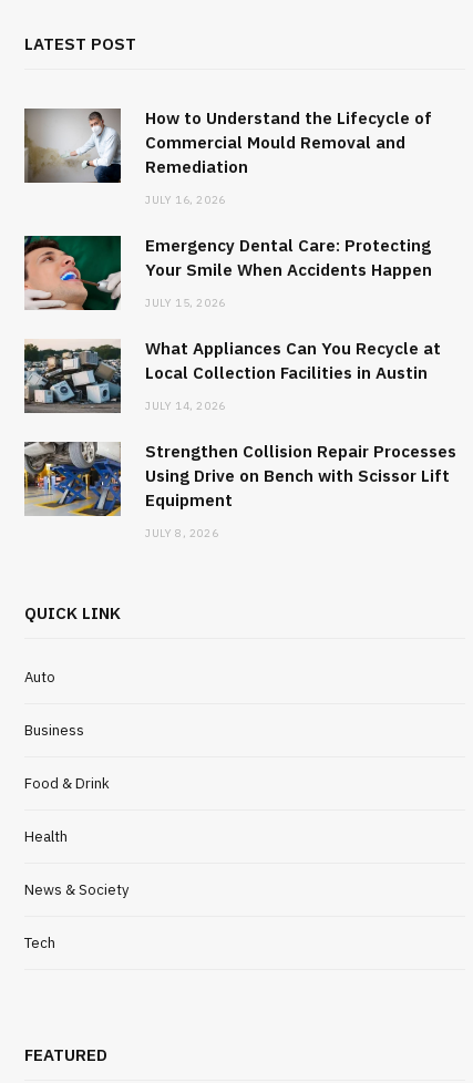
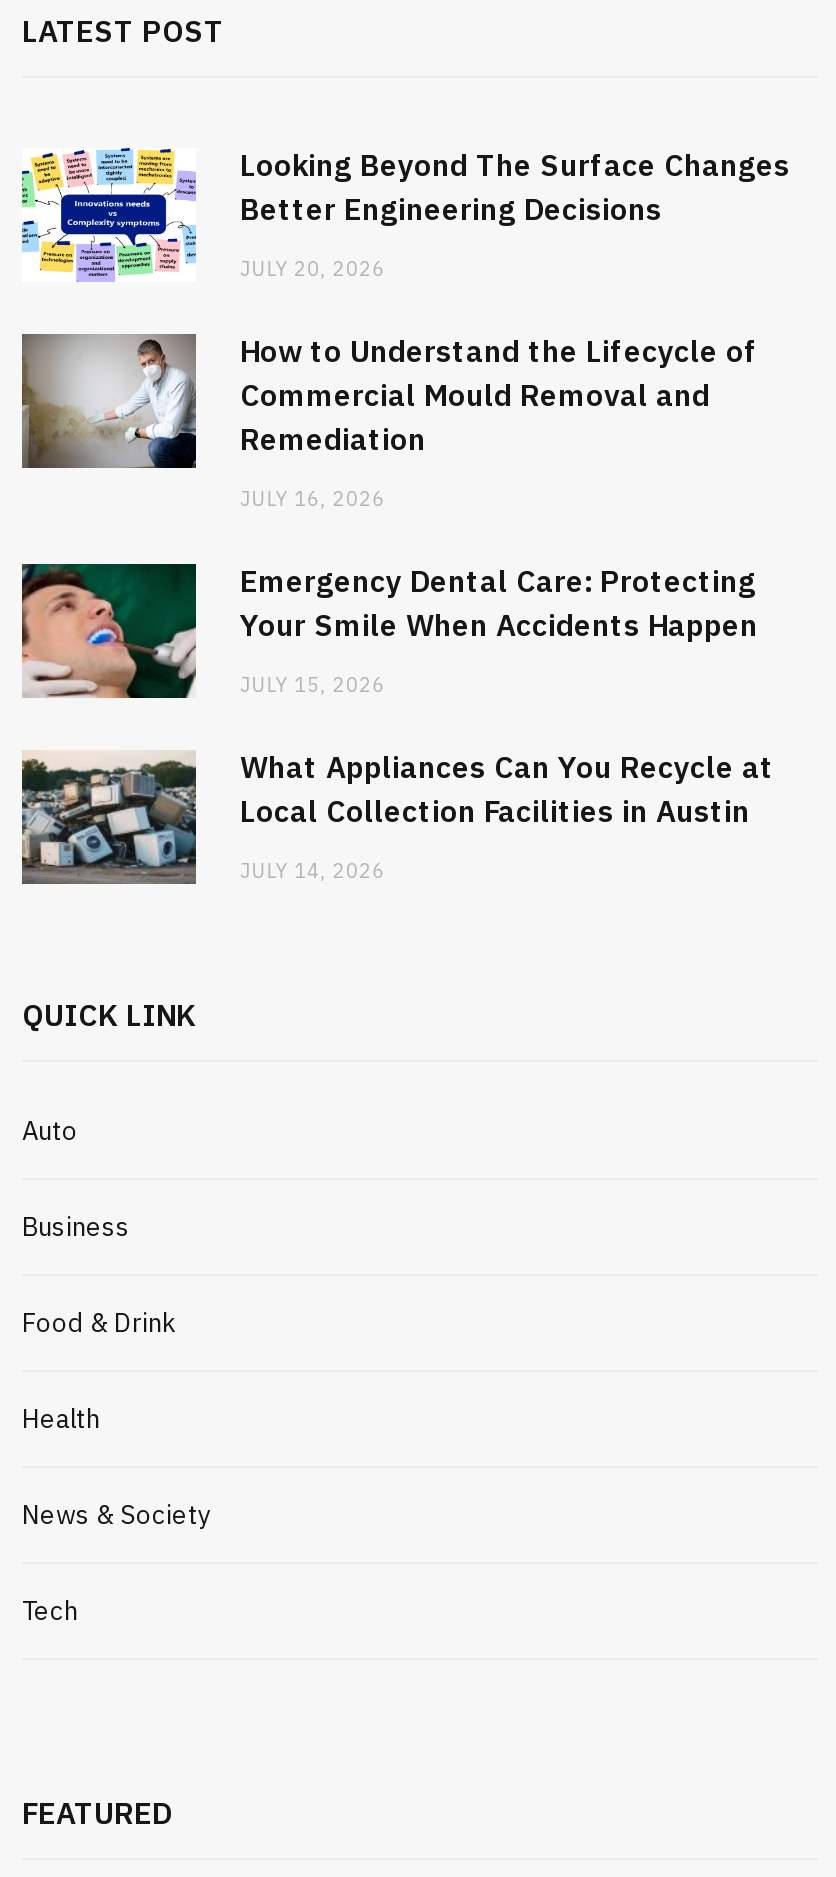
none -> [20,145,790,282] [image] | Looking Beyond The Surface Changes | Better Engineering Decisions | JULY 20, 2026
moved [23,107,441,413] -> [20,331,774,883]: [image] | How to Understand the Lifecycle of | Commercial Mould Removal and | ... | Local Collection Facilities in Austin | JULY 14, 2026
[23,440,456,540] [image] | Strengthen Collision Repair Processes | Using Drive on Bench with Scissor Lift | Equipment | JULY 8, 2026 -> none

